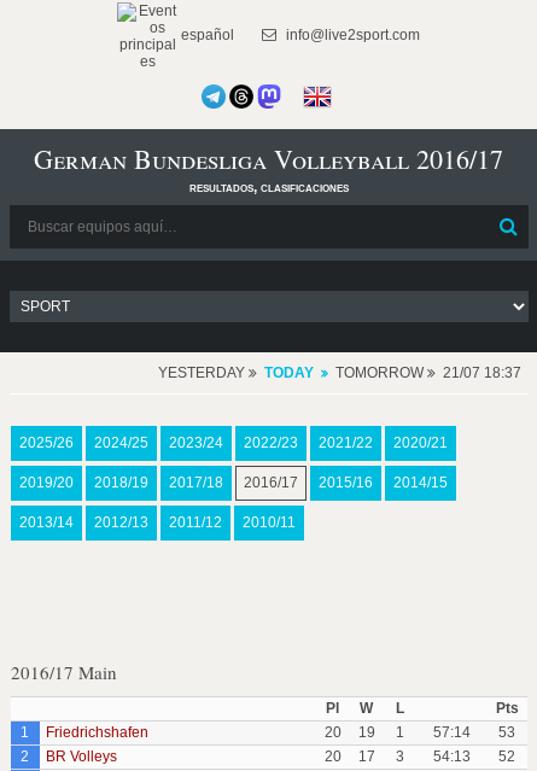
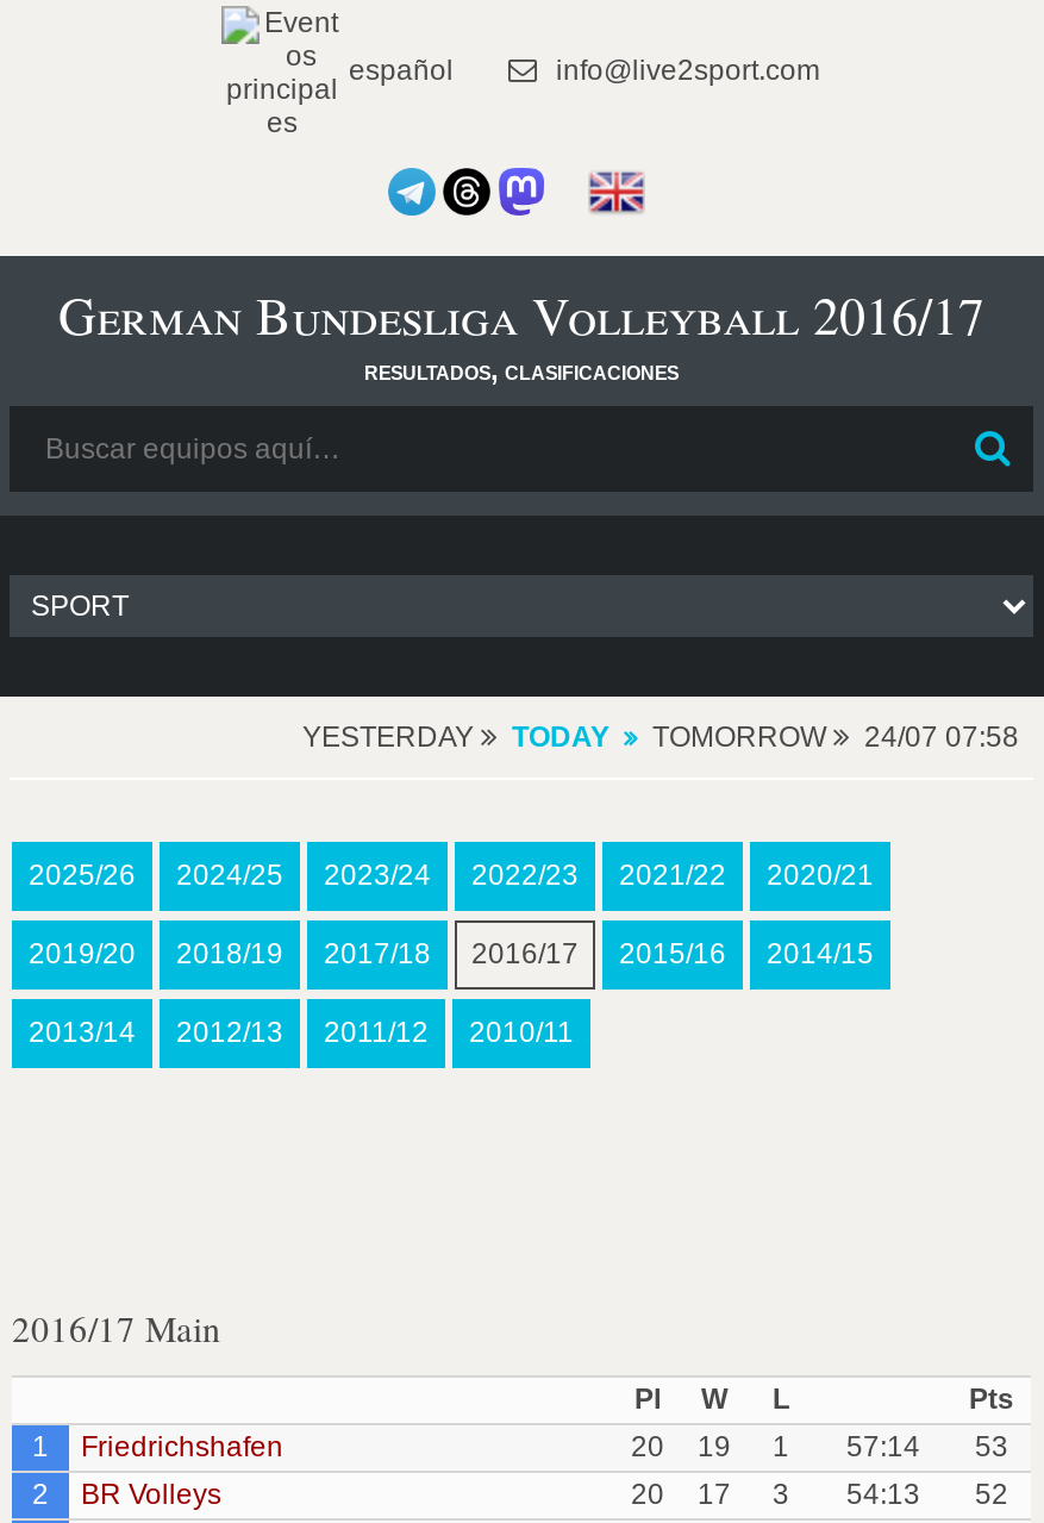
[158,364,521,381] YESTERDAY TODAY TOMORROW 21/07 18:37 -> [302,720,1019,754] YESTERDAY TODAY TOMORROW 24/07 07:58

